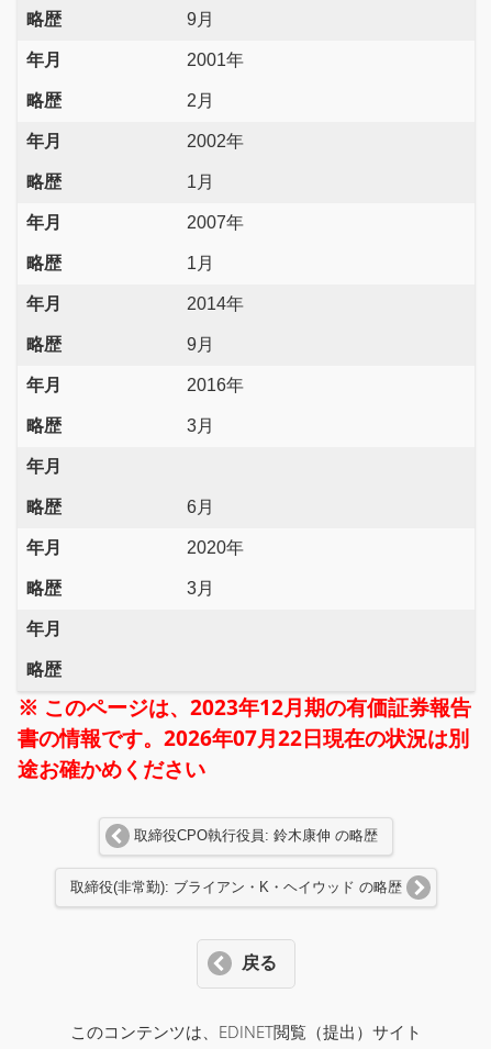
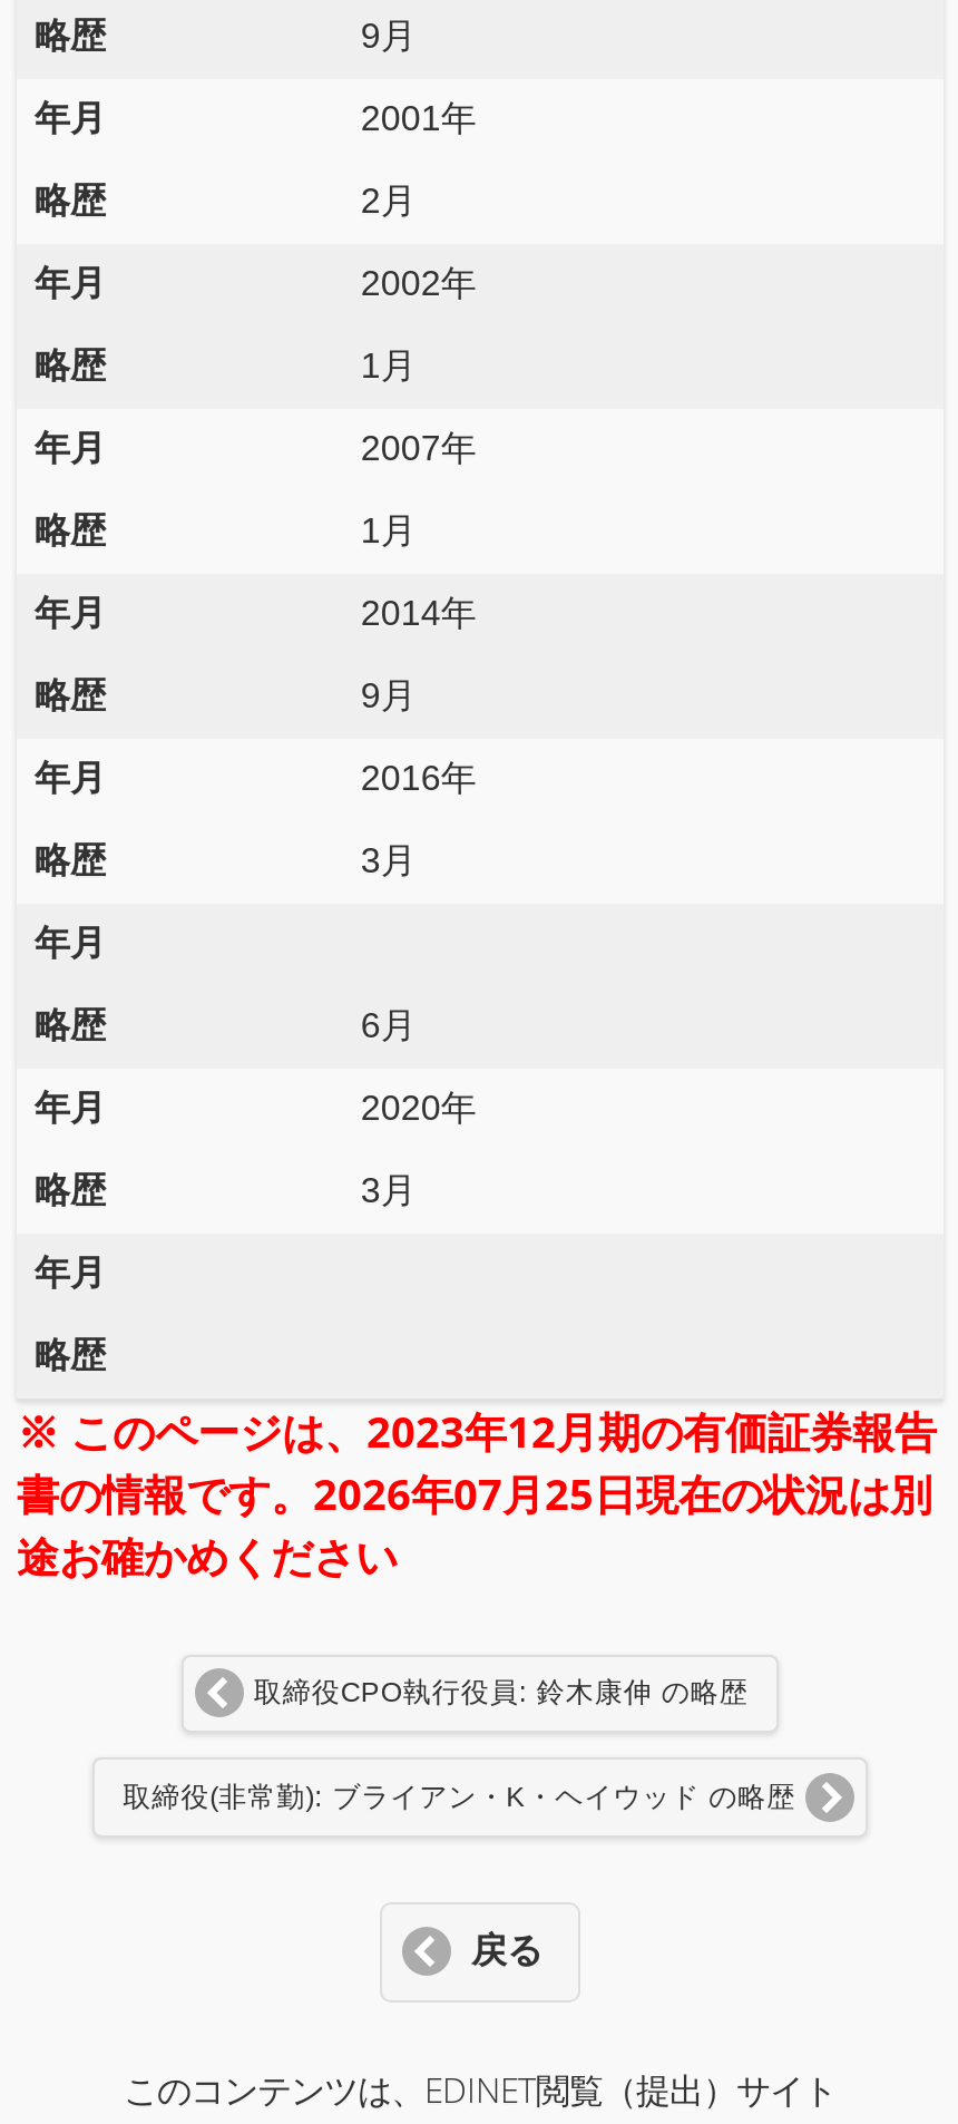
[18,723,469,752] 書の情報です。2026年07月22日現在の状況は別 -> [17,1463,932,1523] 書の情報です。2026年07月25日現在の状況は別

